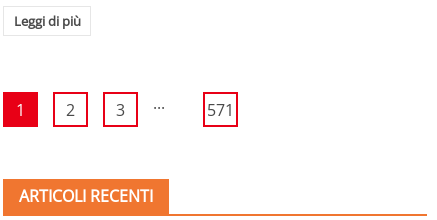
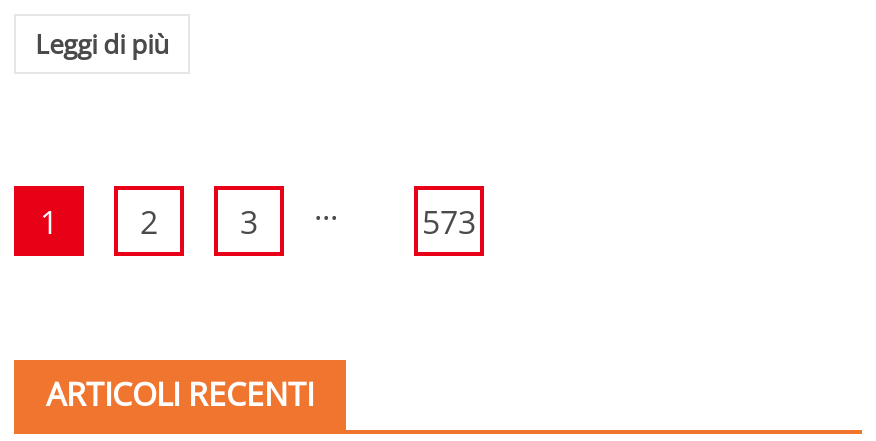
[207,99,234,121] 571 -> [422,200,476,244] 573

